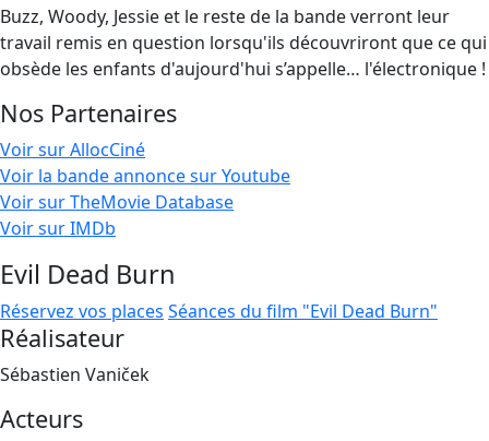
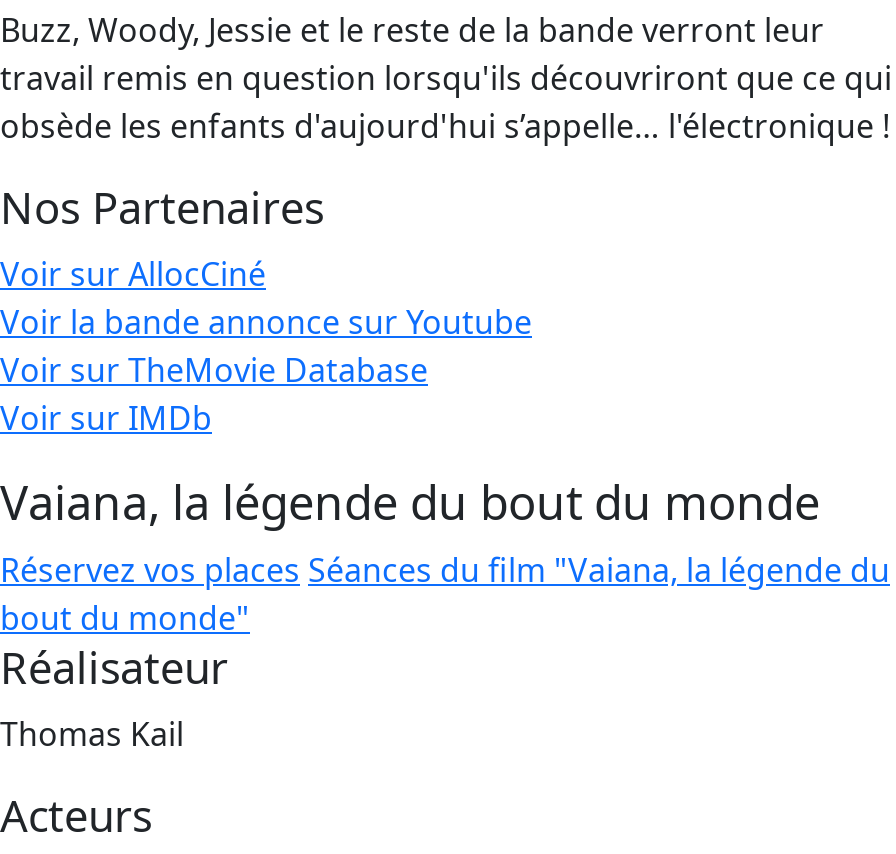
[0,257,438,323] Evil Dead Burn | Réservez vos places Séances du film "Evil Dead Burn" -> [0,470,890,640] Vaiana, la légende du bout du monde | Réservez vos places Séances du film "Vaiana, la légende du | bout du monde"
[0,362,150,386] Sébastien Vaniček -> [0,712,184,756] Thomas Kail

